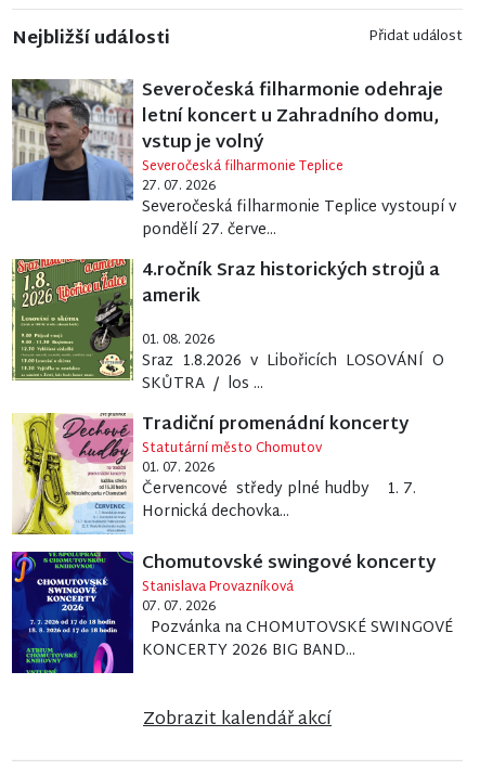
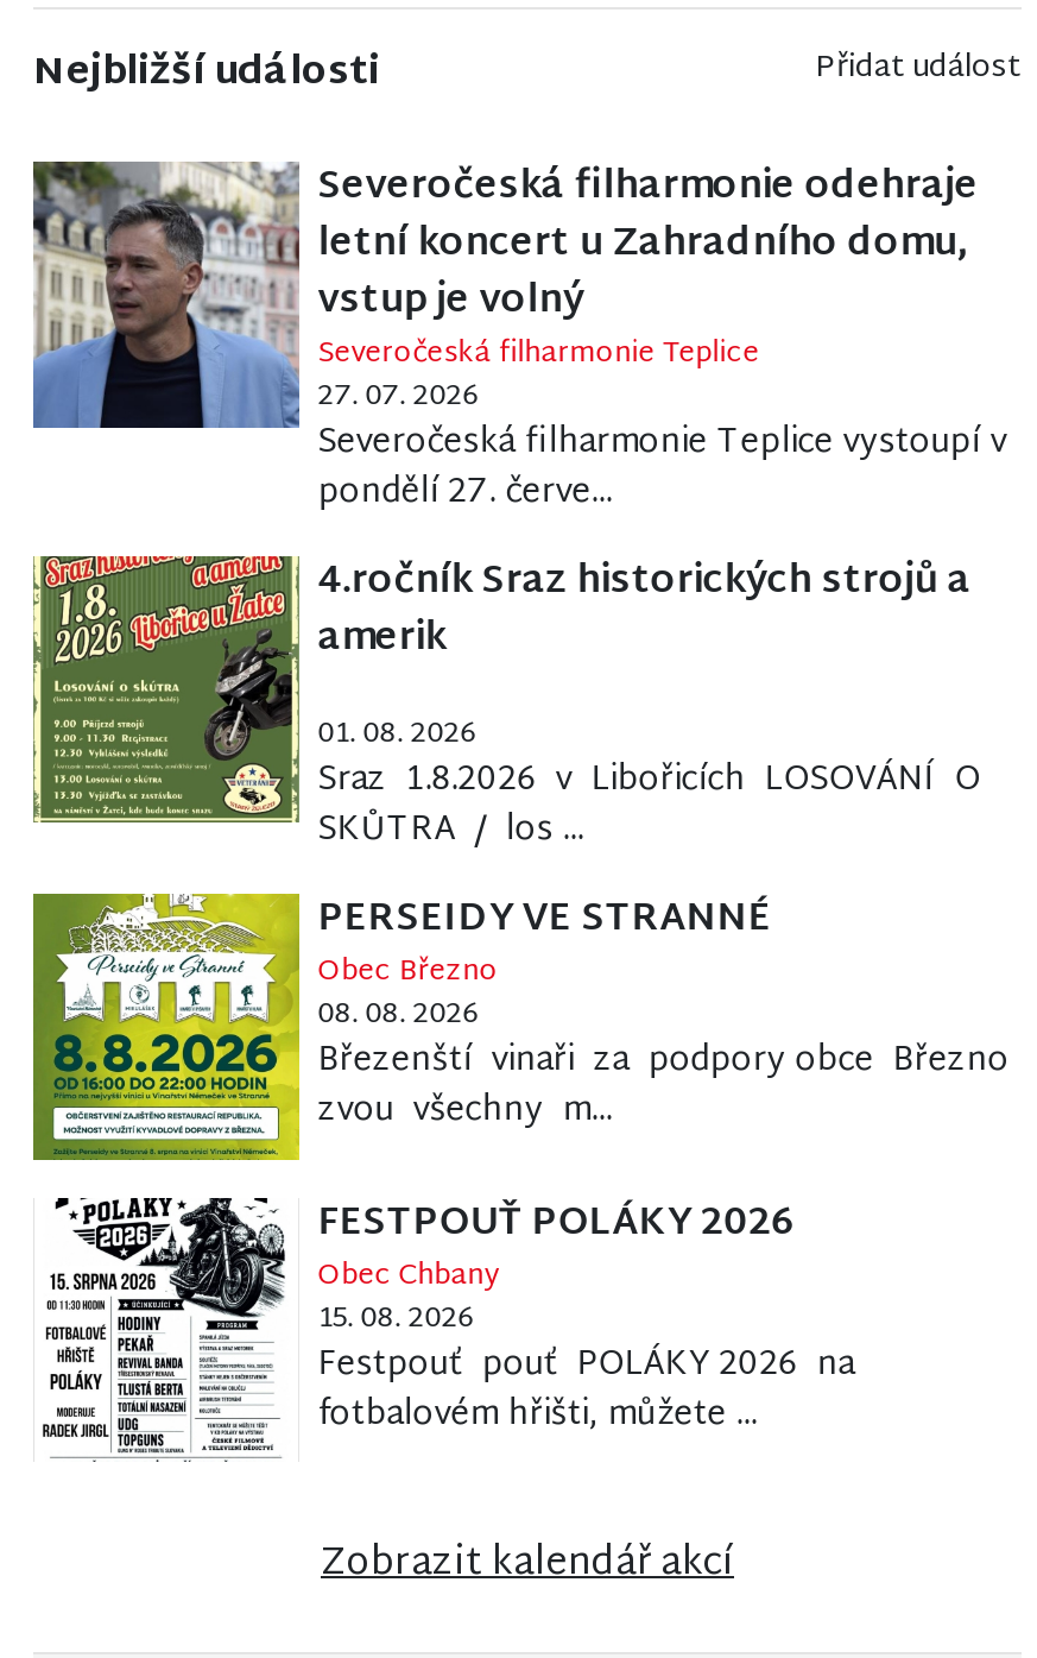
[12,410,420,534] [image] | Tradiční promenádní koncerty | Statutární město Chomutov | 01. 07. 2026 | Červencové středy plné hudby 1. 7. | Hornická dechovka... -> [31,887,1009,1162] [image] | PERSEIDY VE STRANNÉ | Obec Březno | 08. 08. 2026 | Březenští vinaři za podpory obce Březno | zvou všechny m...
[11,548,453,674] [image] | Chomutovské swingové koncerty | Stanislava Provazníková | 07. 07. 2026 | Pozvánka na CHOMUTOVSKÉ SWINGOVÉ | KONCERTY 2026 BIG BAND... -> [33,1191,864,1464] [image] | FESTPOUŤ POLÁKY 2026 | Obec Chbany | 15. 08. 2026 | Festpouť pouť POLÁKY 2026 na | fotbalovém hřišti, můžete ...

